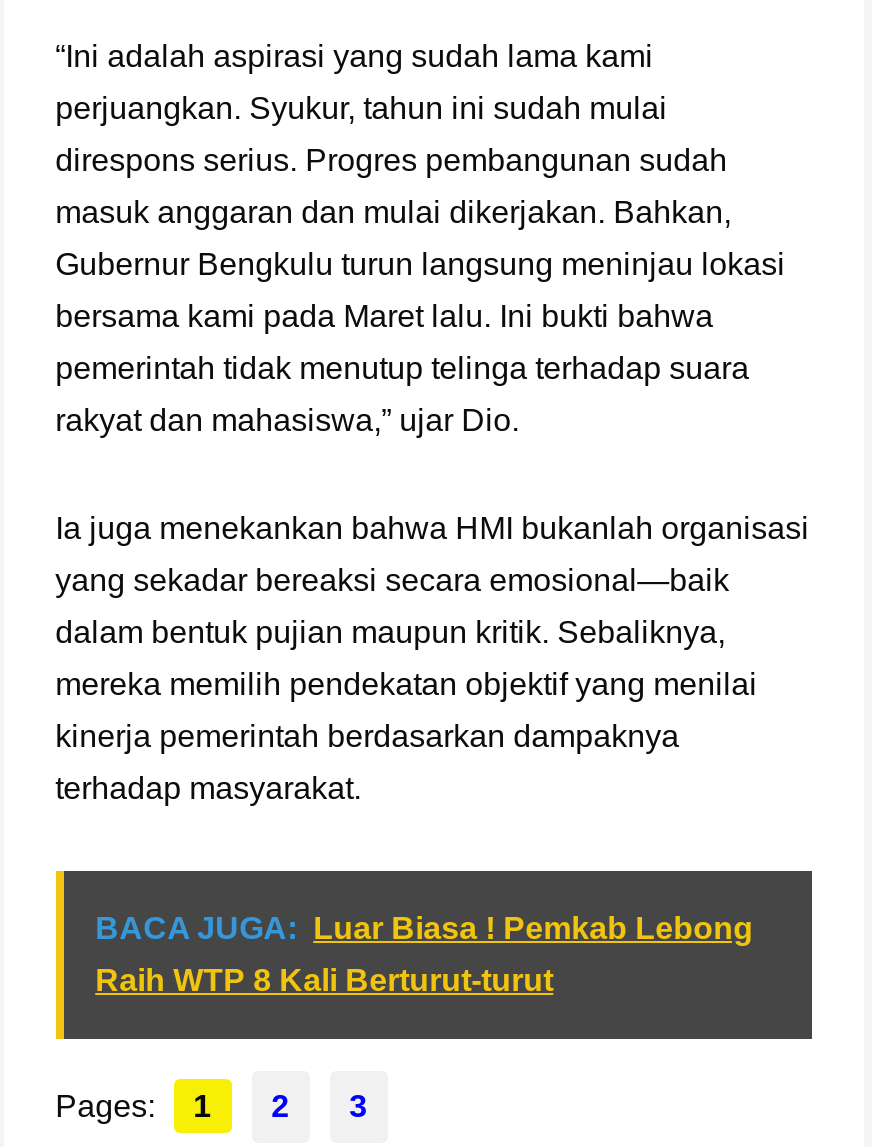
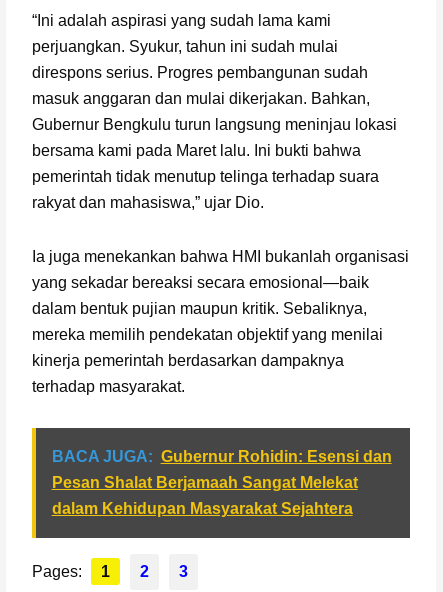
[95,912,753,998] BACA JUGA: Luar Biasa ! Pemkab Lebong | Raih WTP 8 Kali Berturut-turut -> [52,448,392,517] BACA JUGA: Gubernur Rohidin: Esensi dan | Pesan Shalat Berjamaah Sangat Melekat | dalam Kehidupan Masyarakat Sejahtera

